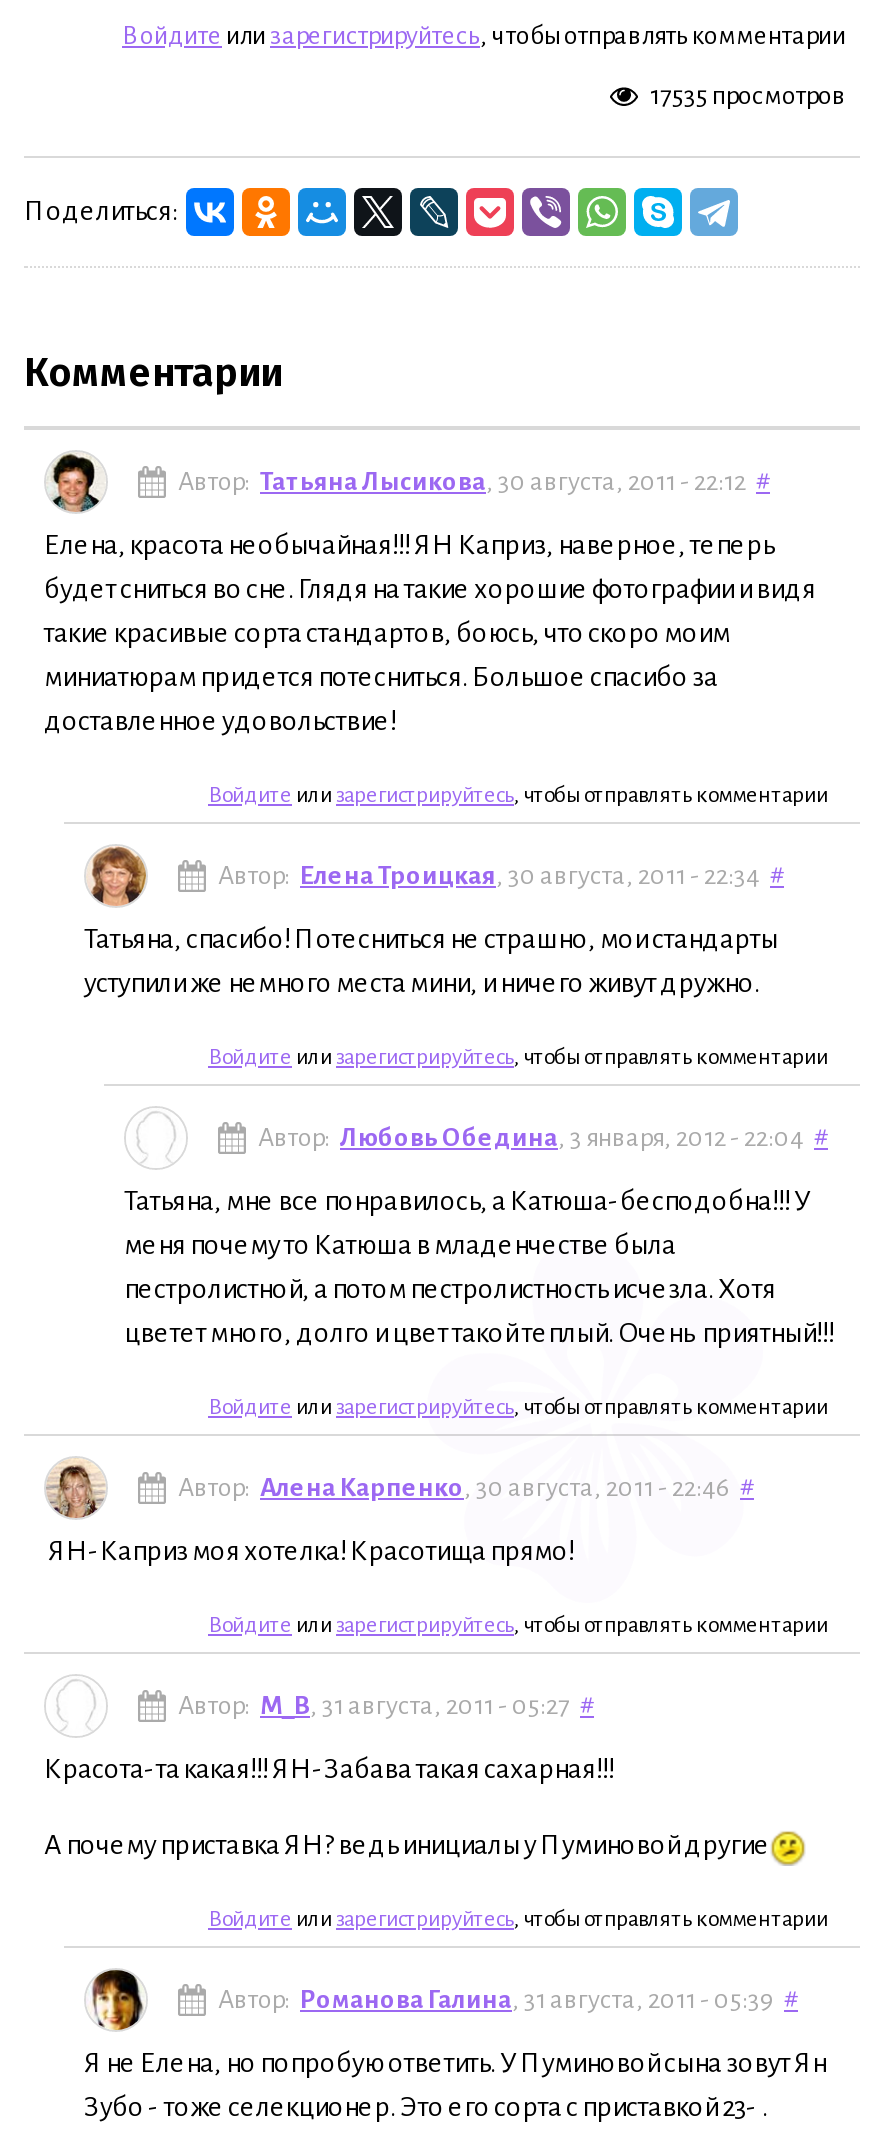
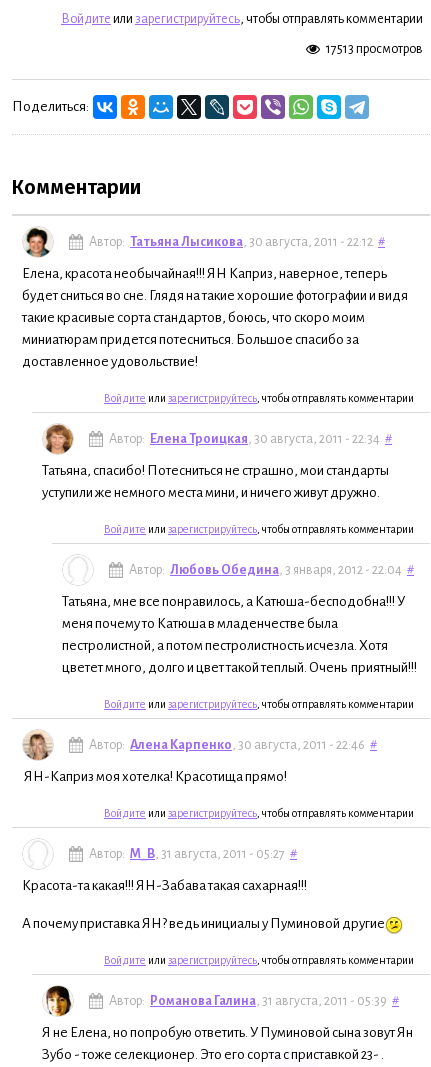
[650,83,846,111] 17535 просмотров -> [326,42,423,56] 17513 просмотров

